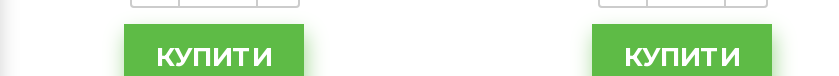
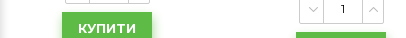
[624,40,740,72] КУПИТИ -> none

